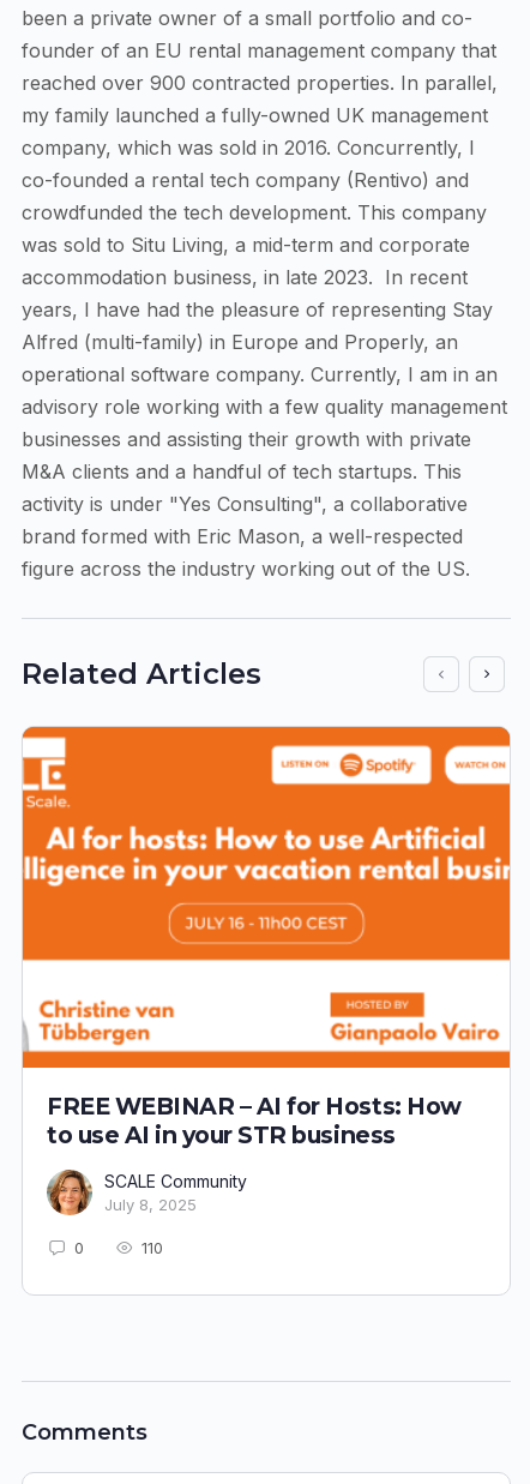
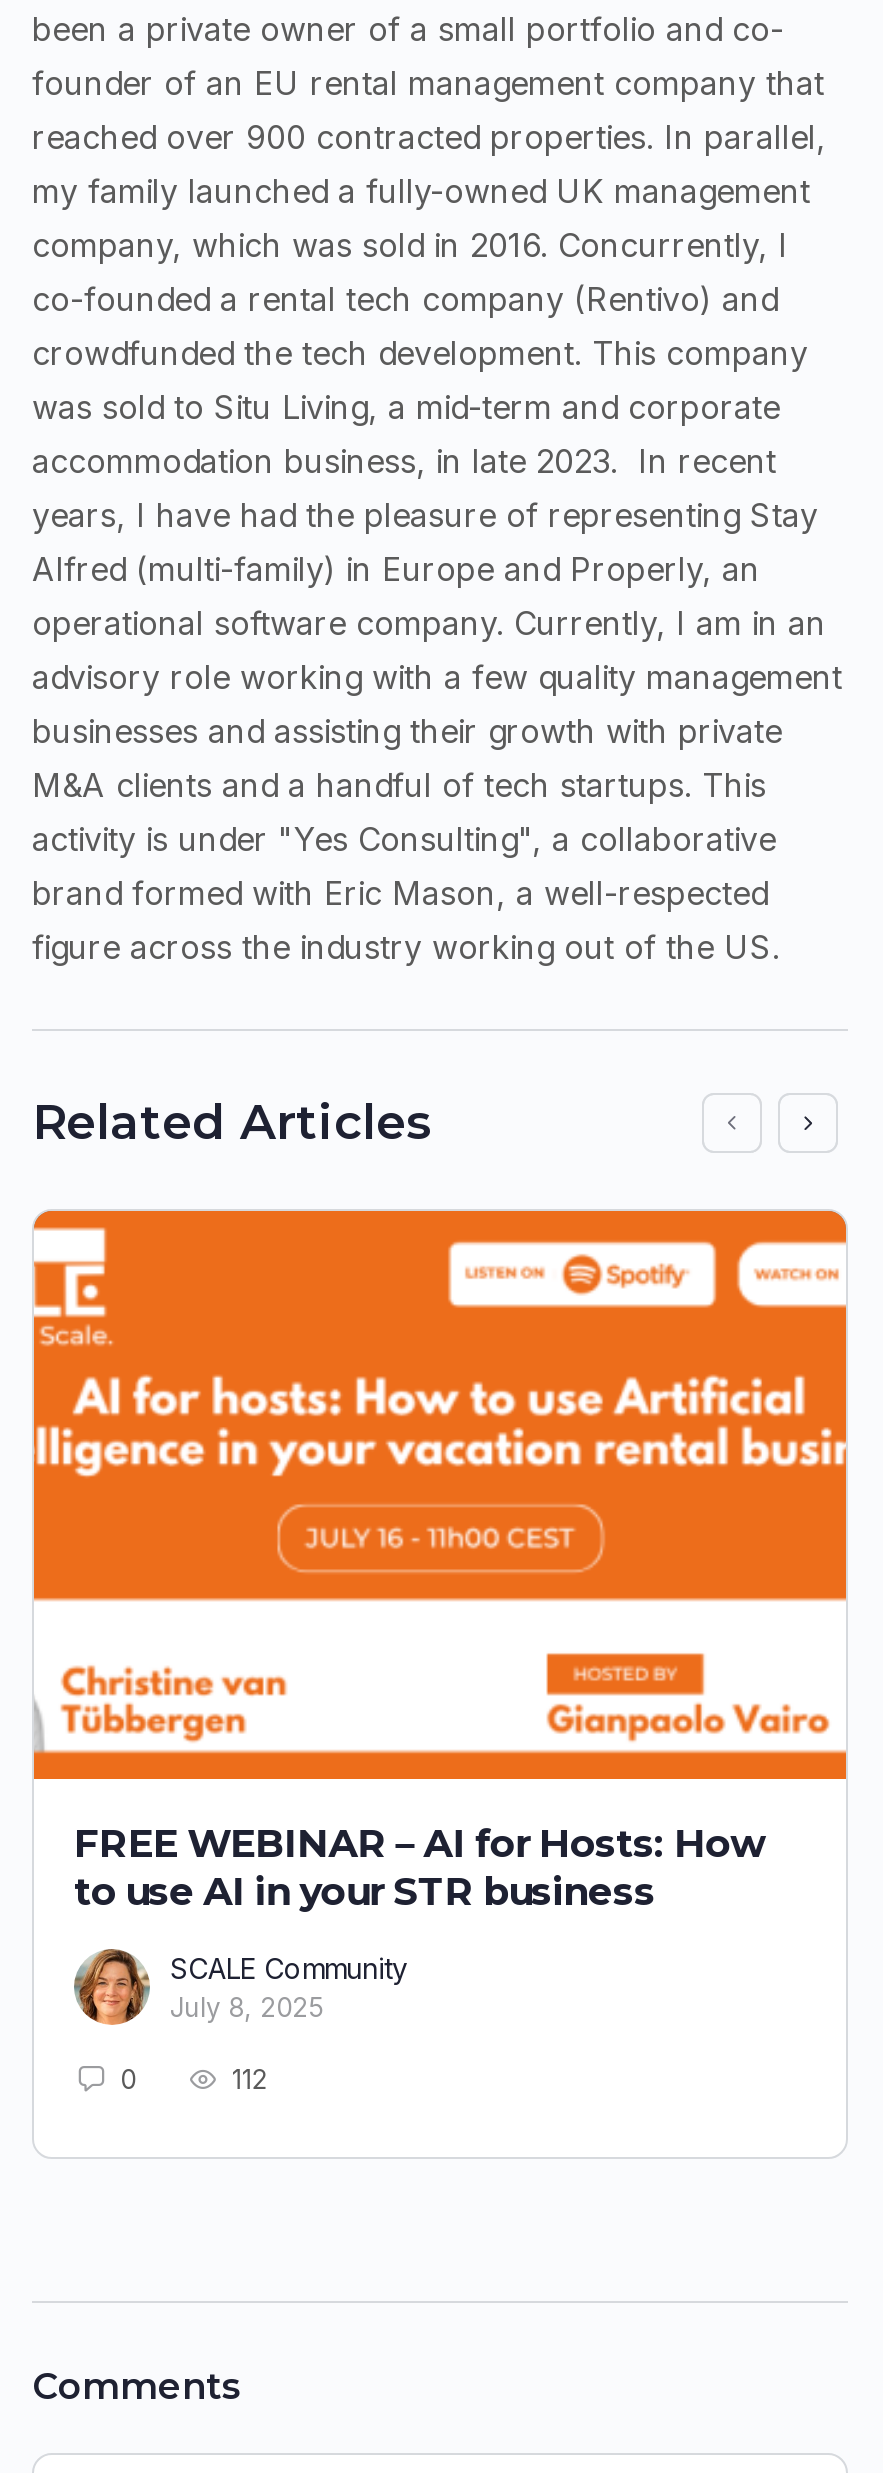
[141,1238,163,1257] 110 -> [232,2063,268,2095] 112

